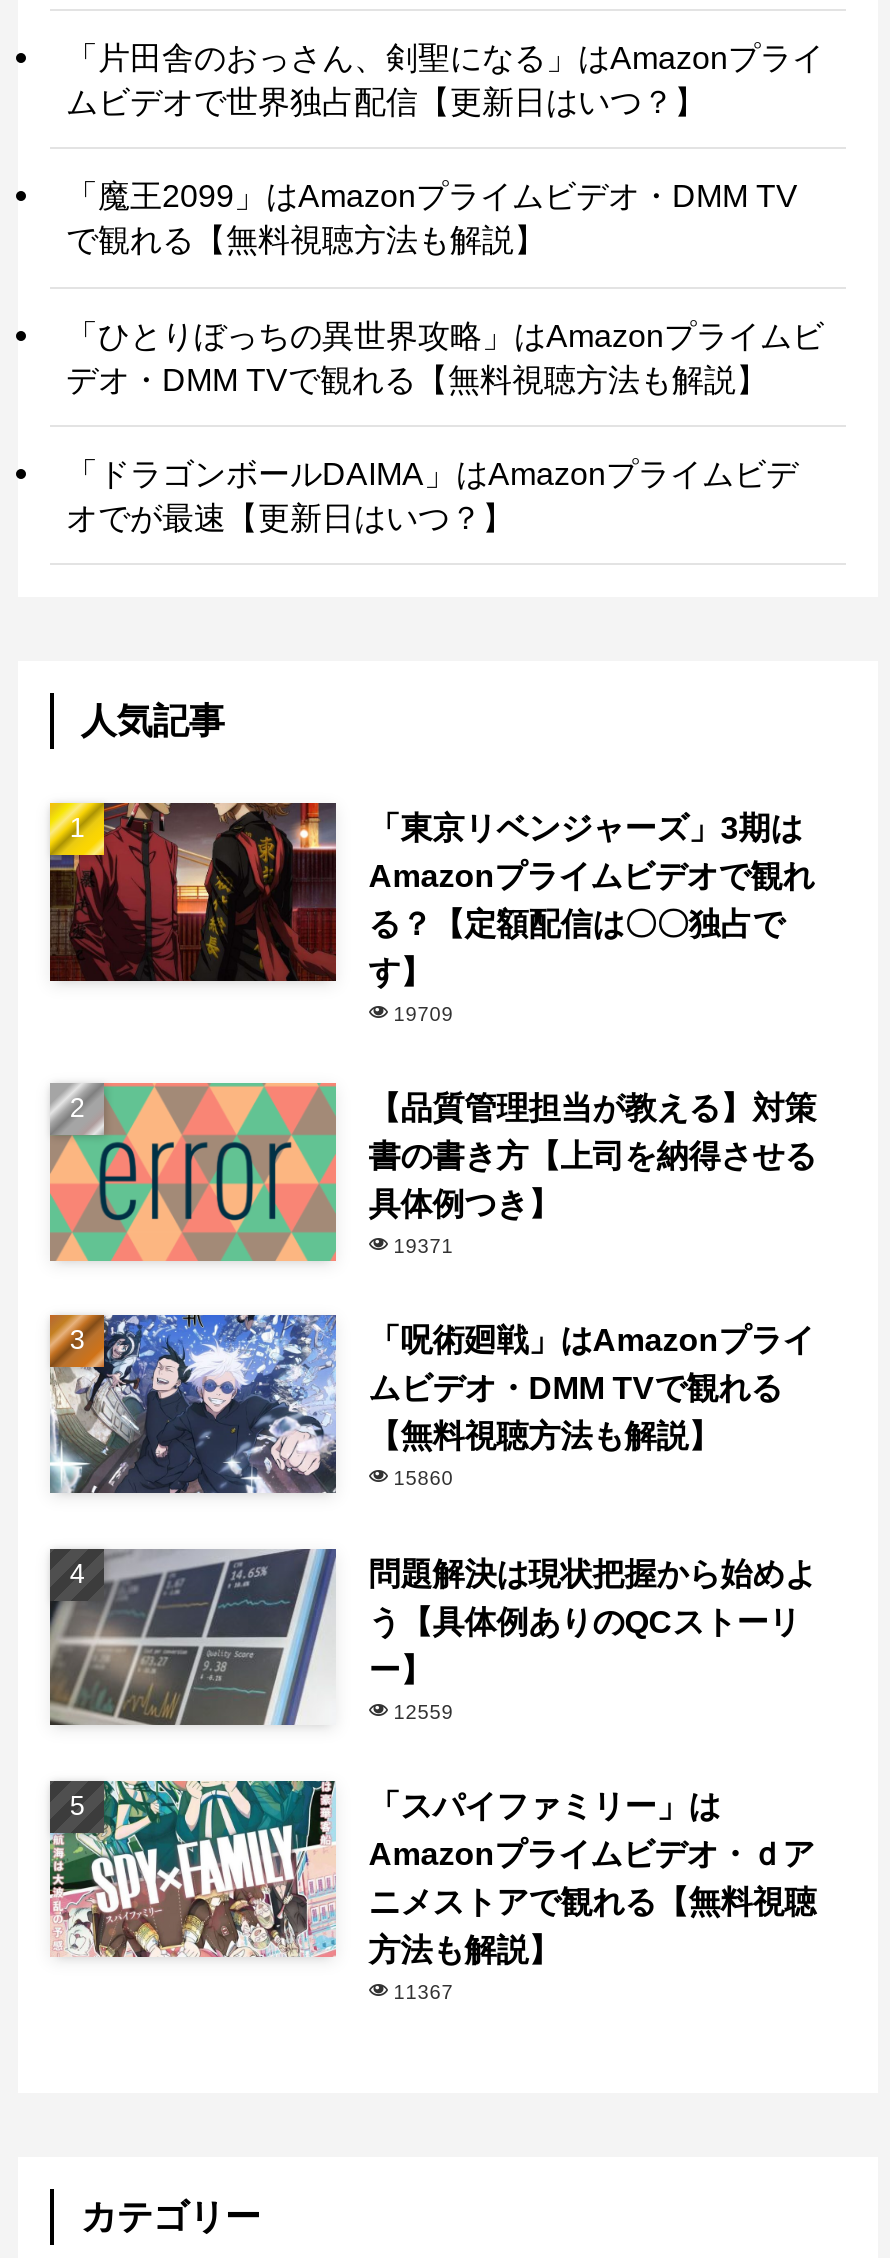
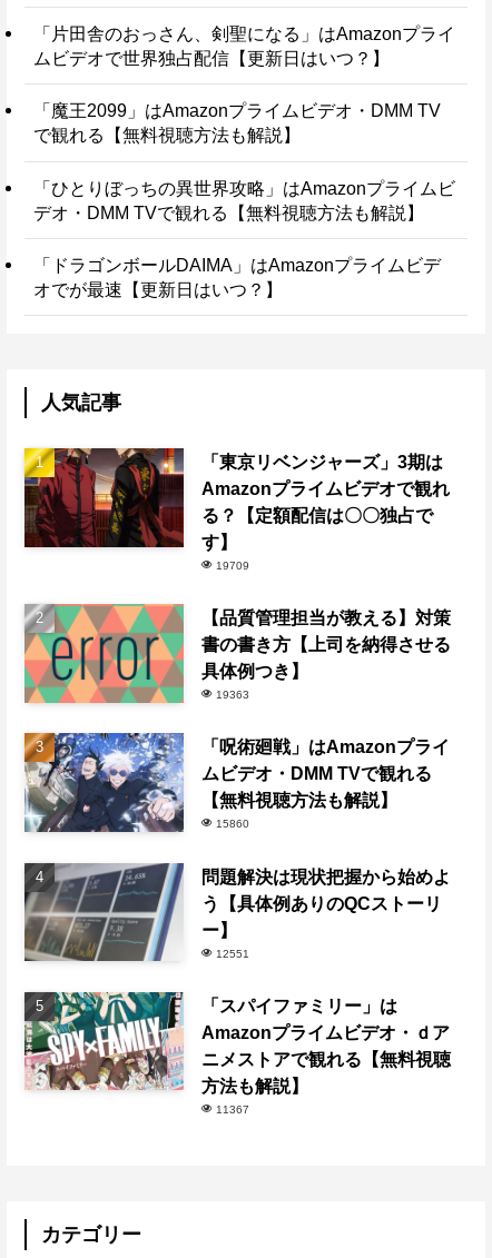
[393,1235,453,1257] 19371 -> [216,689,249,701] 19363
[393,1700,453,1722] 12559 -> [216,947,249,959] 12551

